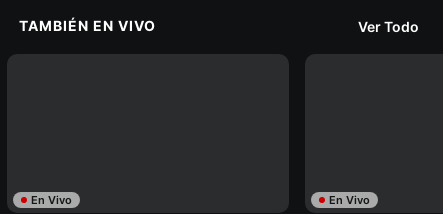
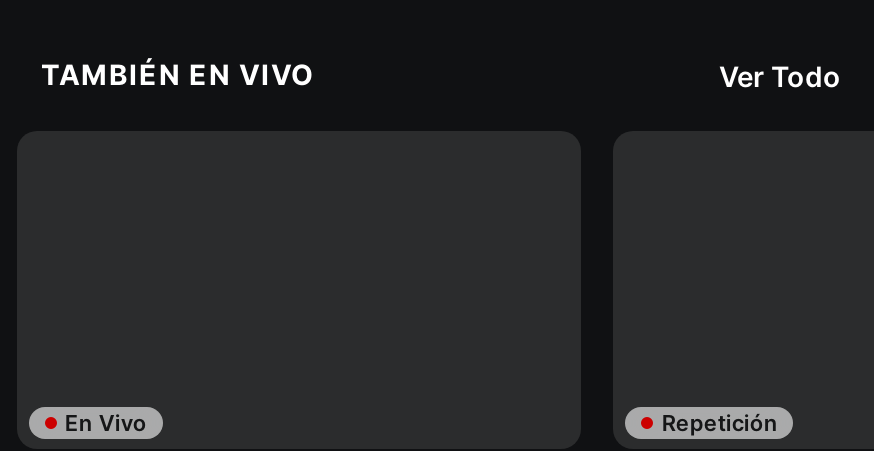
[329,193,370,207] En Vivo -> [662,408,778,436] Repetición

